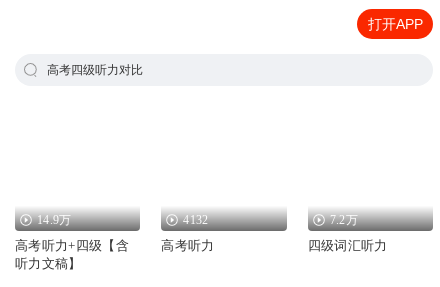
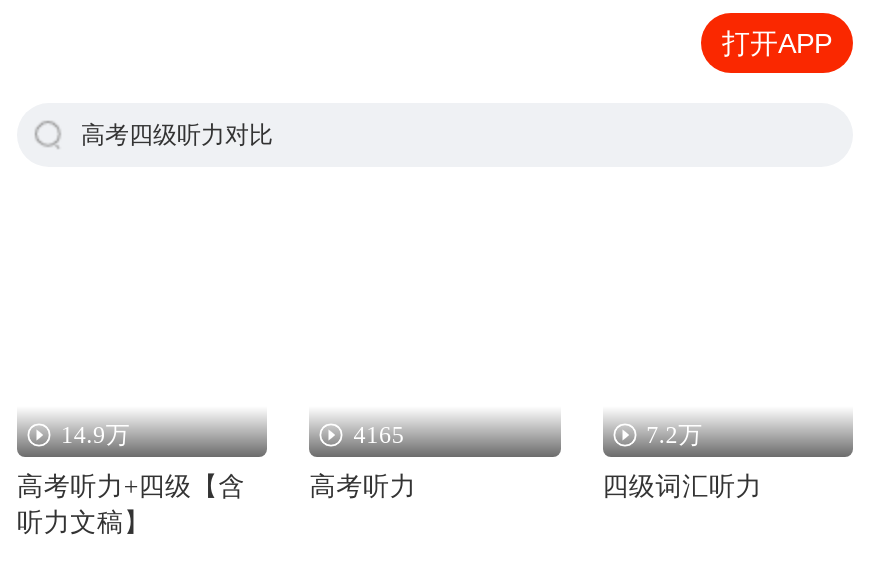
[183,213,209,227] 4132 -> [354,422,404,450] 4165

